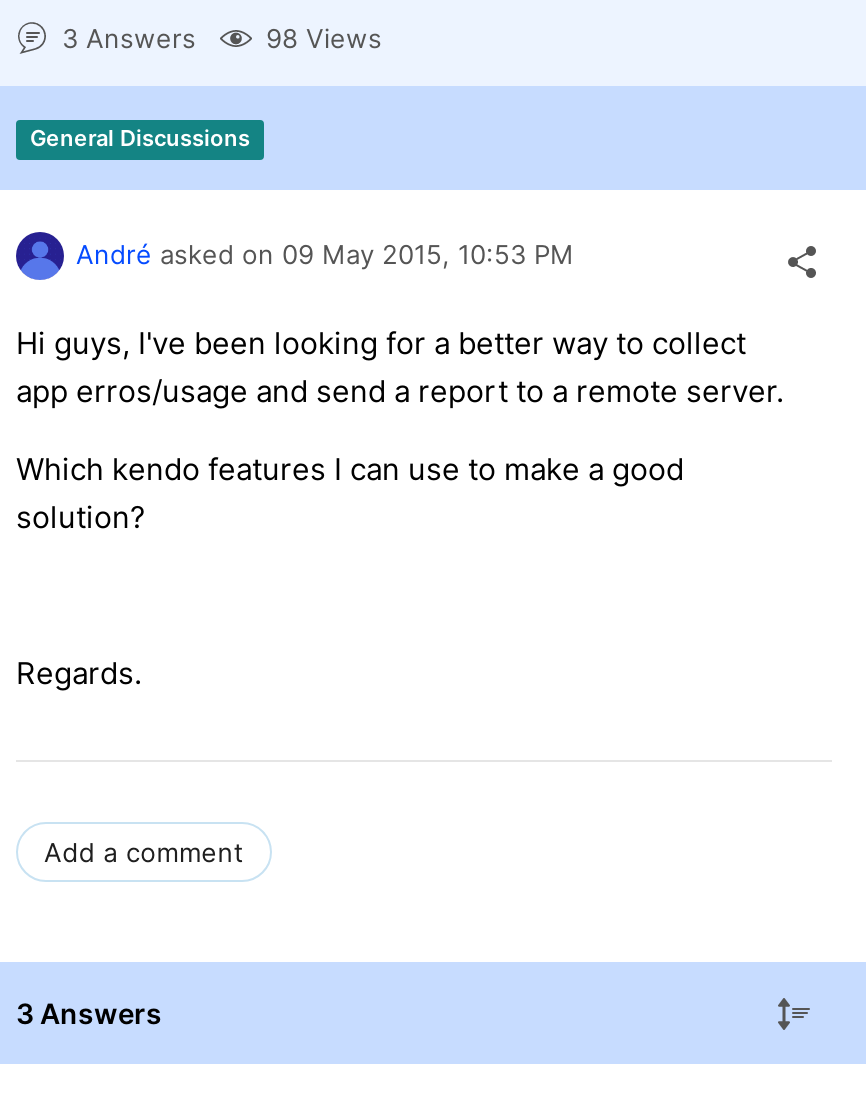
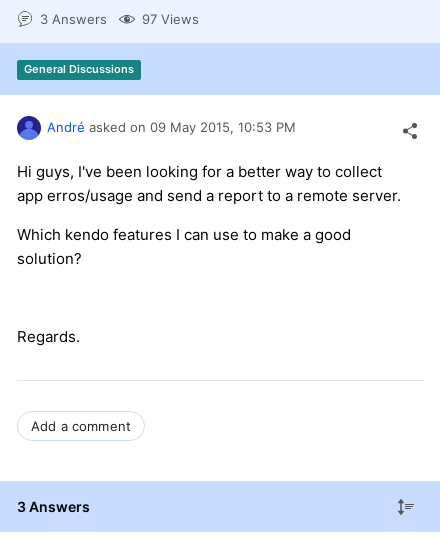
[266,23,382,55] 98 Views -> [142,11,199,27] 97 Views

